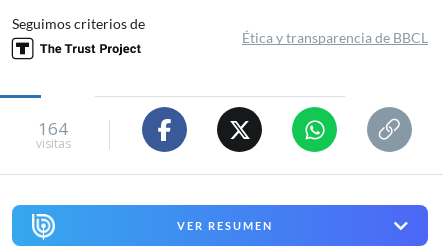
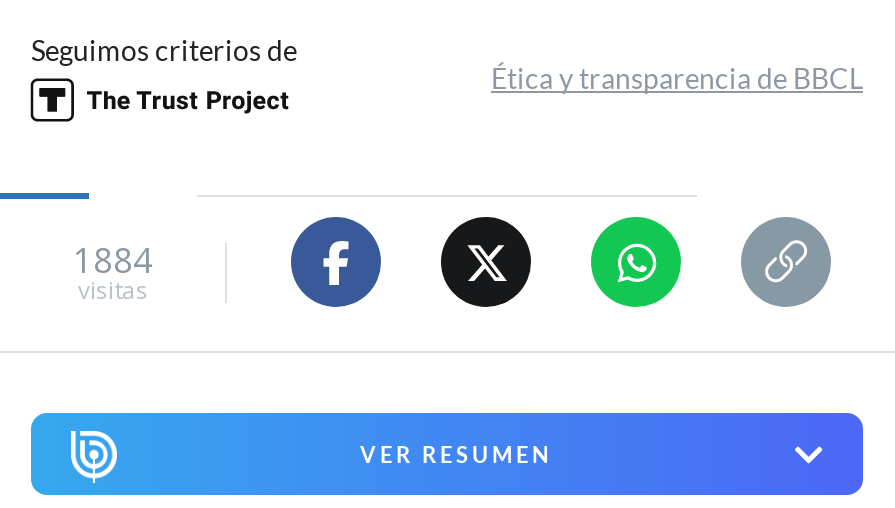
[38,117,68,140] 164 -> [73,237,153,283] 1884

